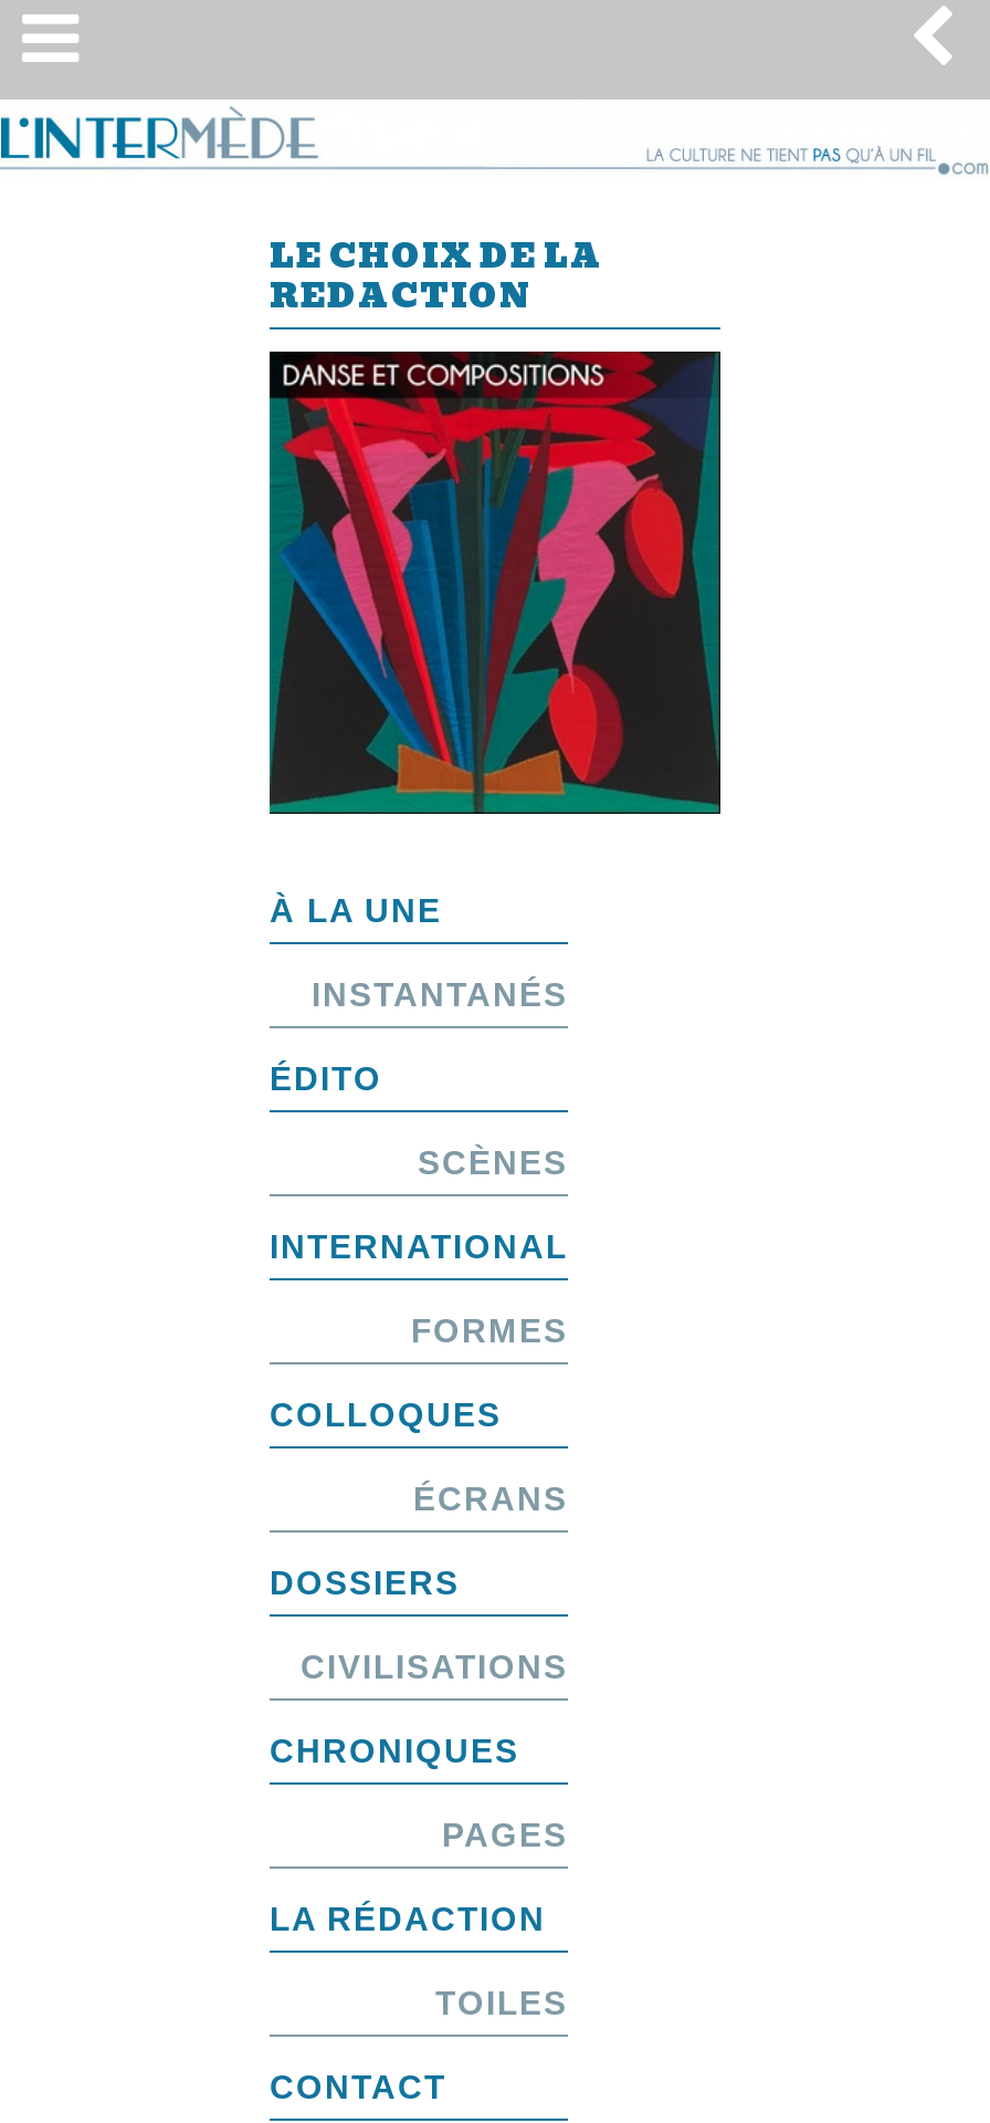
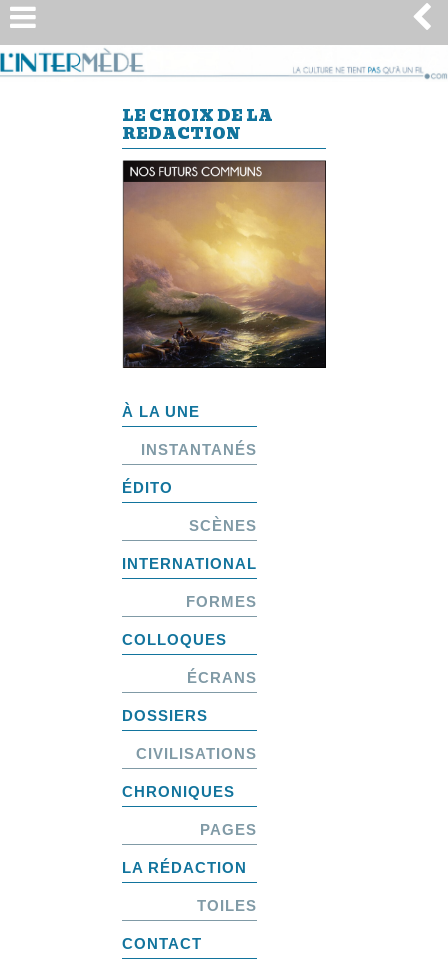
[270,349,720,814] [image] -> [122,159,326,369] [image]

